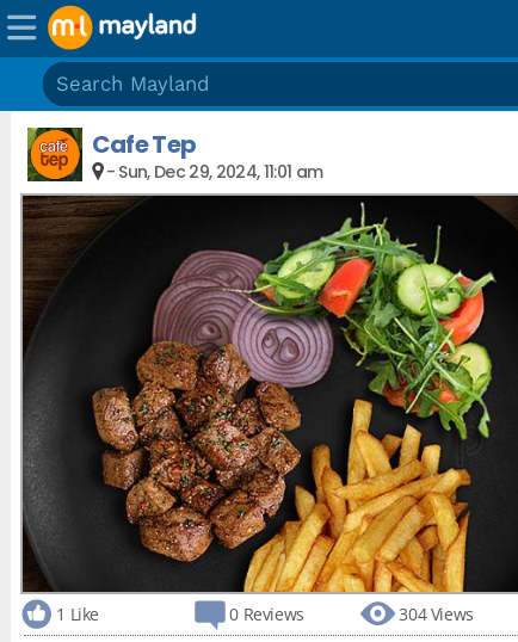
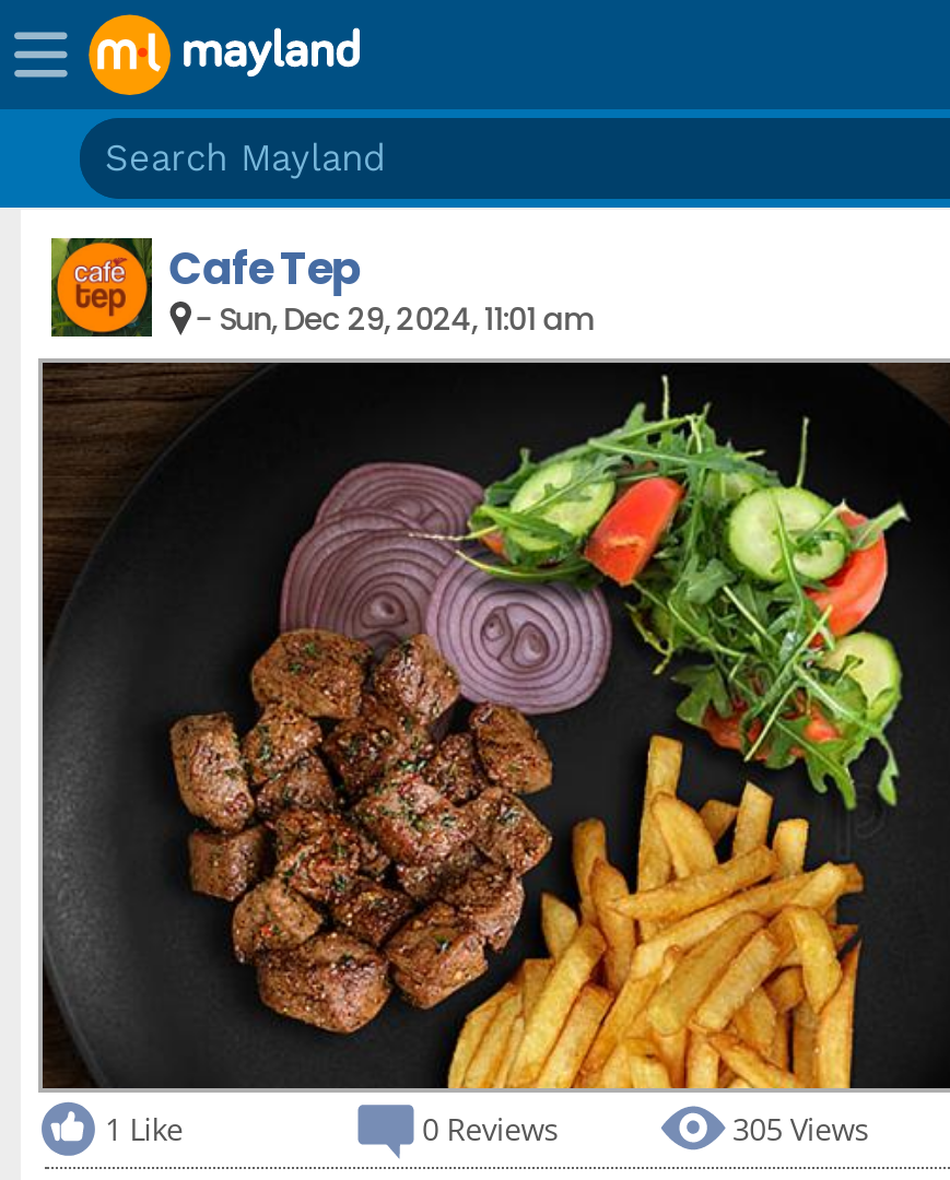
[399,603,474,625] 304 Views -> [732,1108,869,1150] 305 Views

